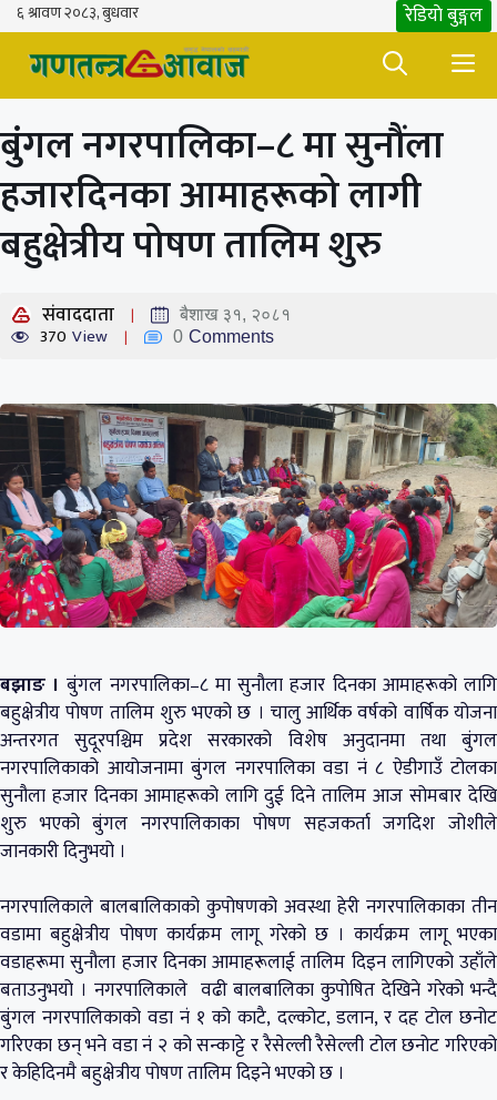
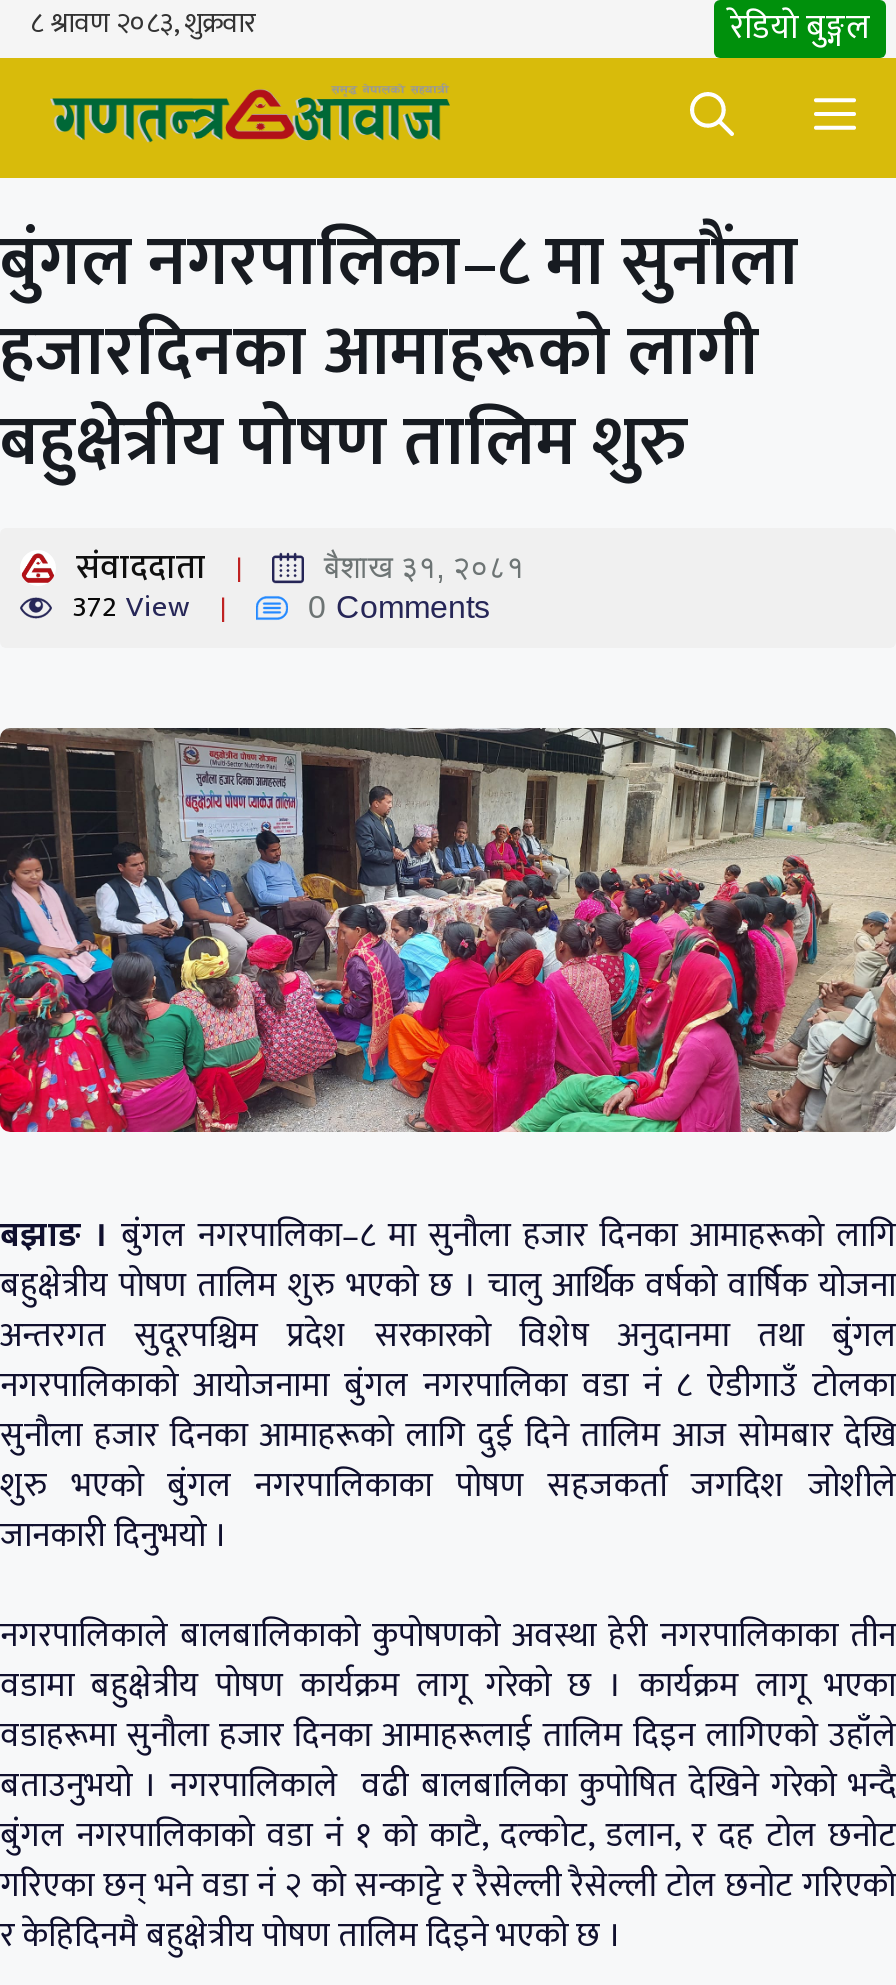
[40,323,108,350] 370 View -> [72,582,190,632] 372 View

